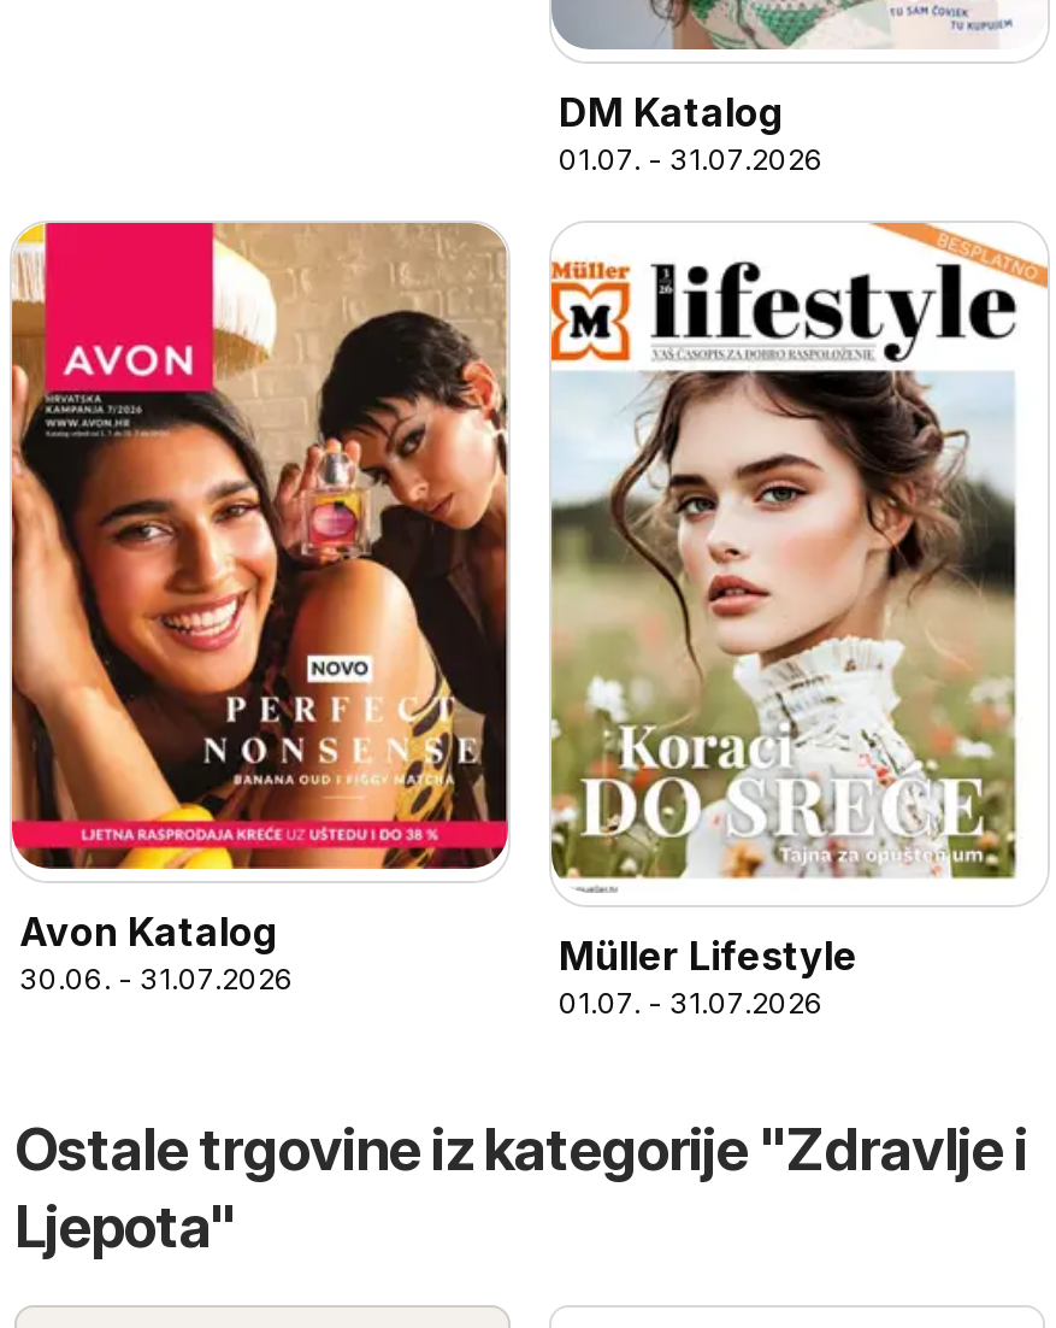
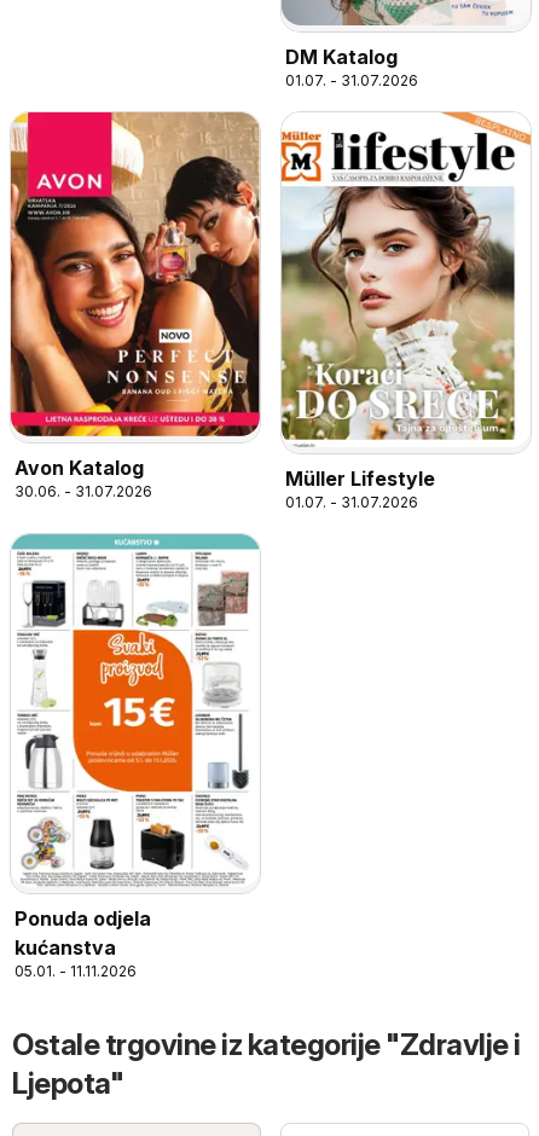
none -> [11,533,260,980] [image] | Ponuda odjela | kućanstva | 05.01. - 11.11.2026

